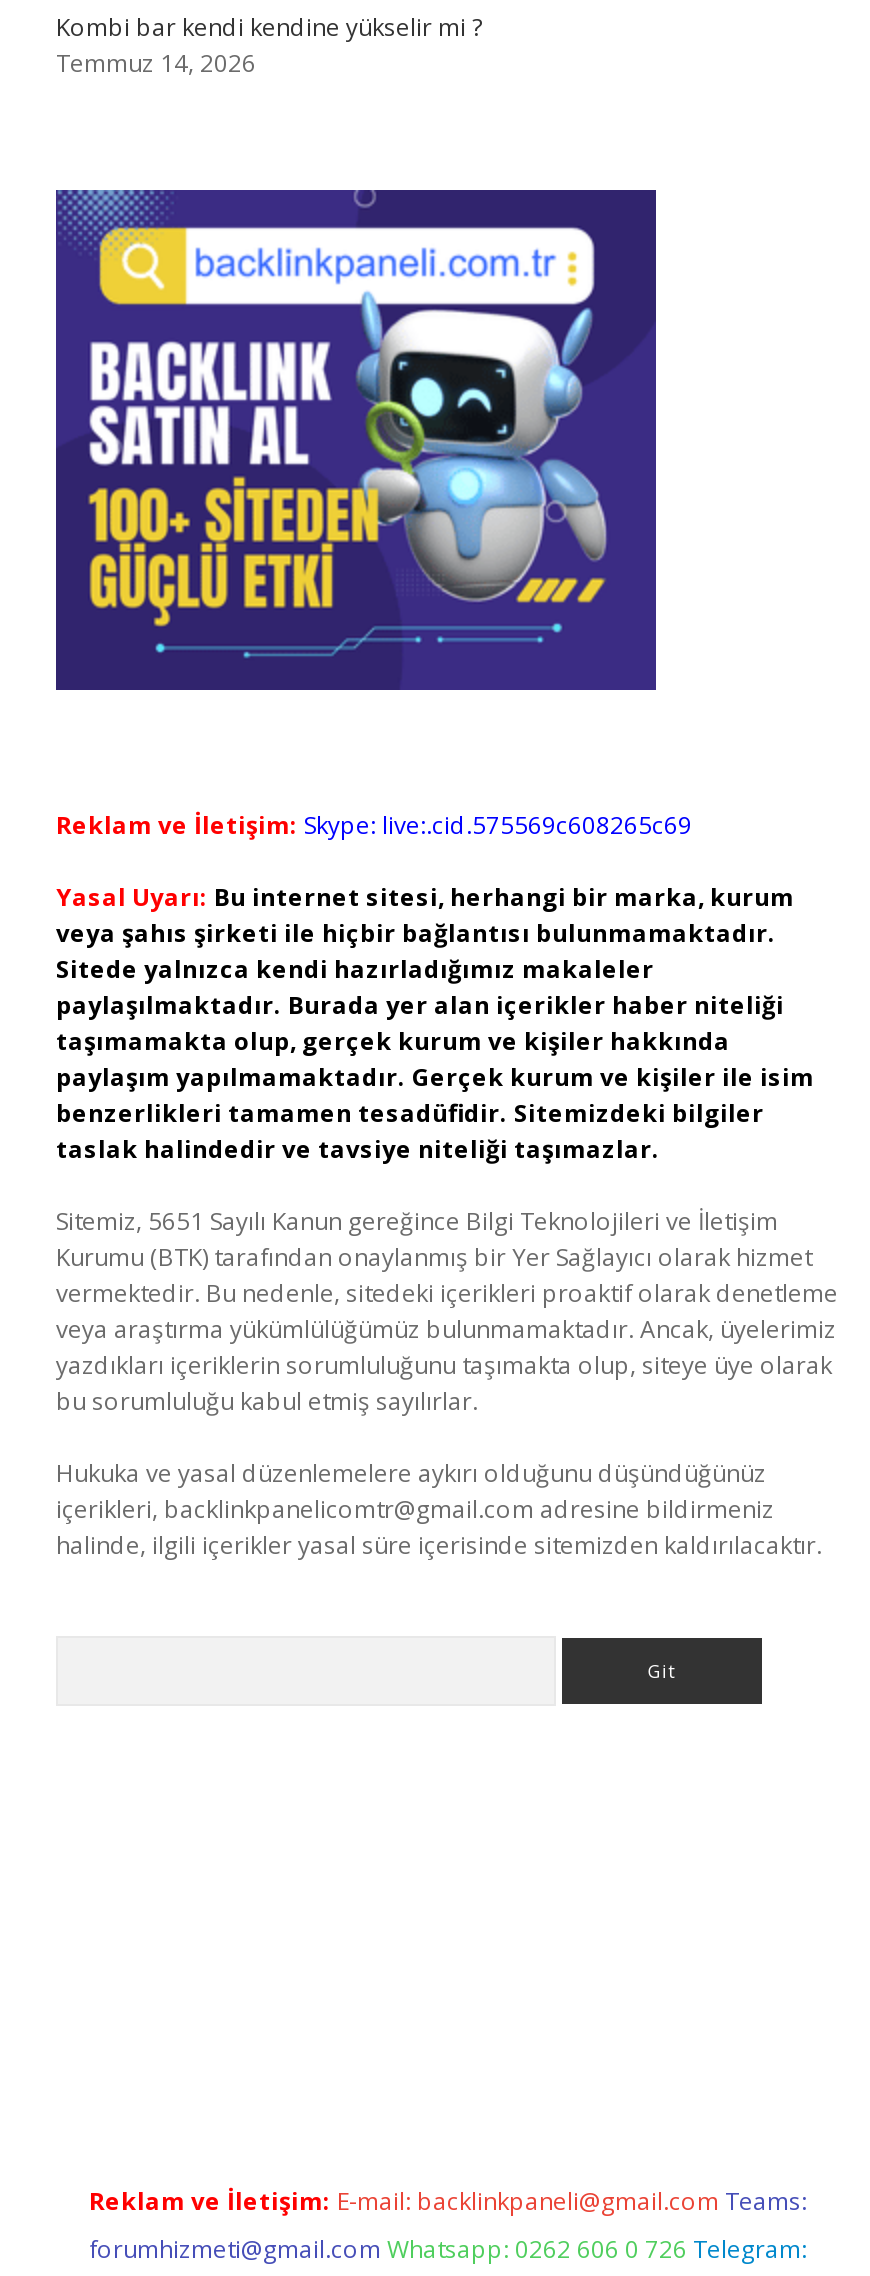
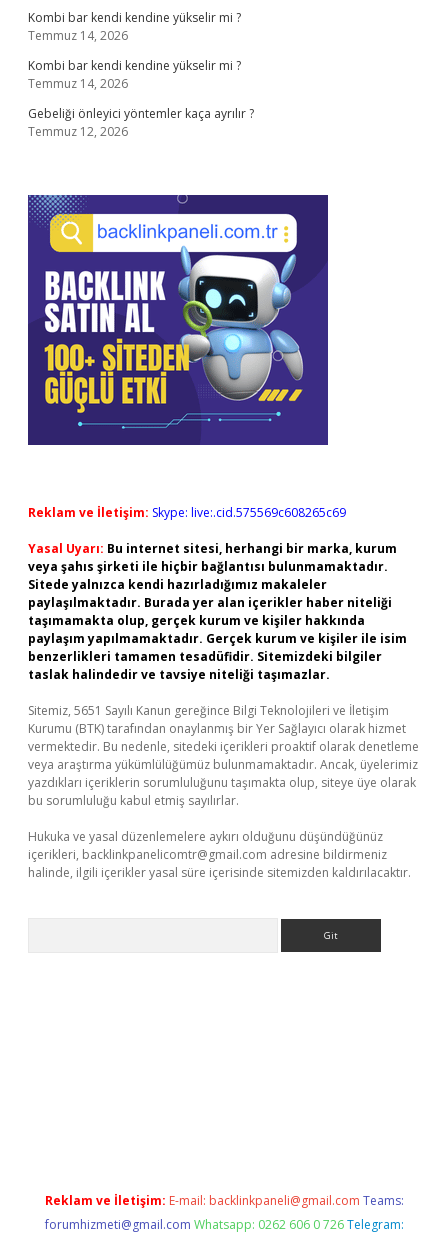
none -> [28,57,254,140] Kombi bar kendi kendine yükselir mi ? | Temmuz 14, 2026 | Gebeliği önleyici yöntemler kaça ayrılır ? | Temmuz 12, 2026

